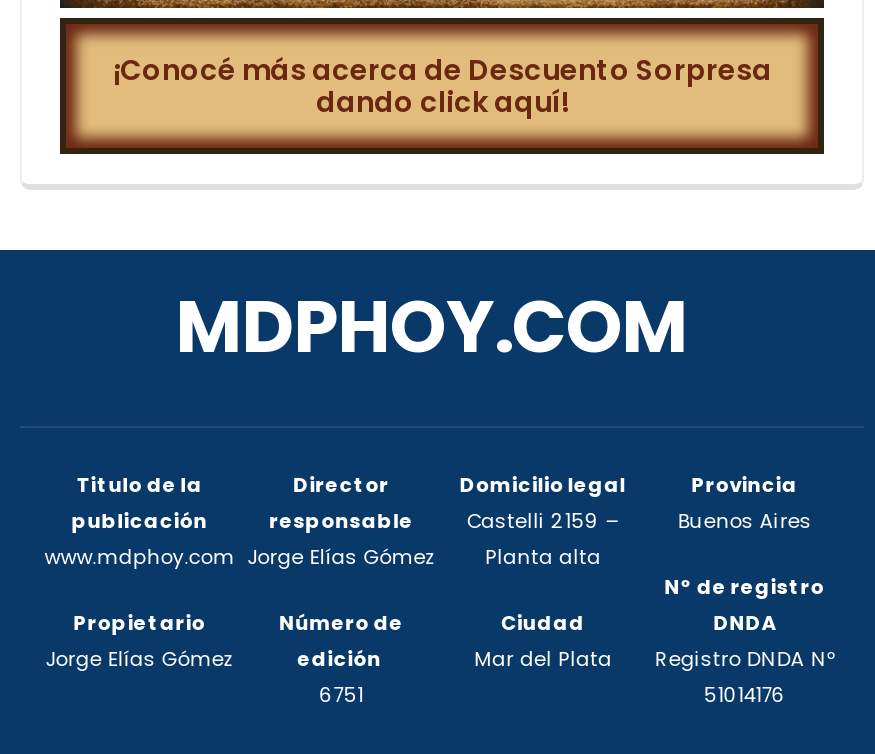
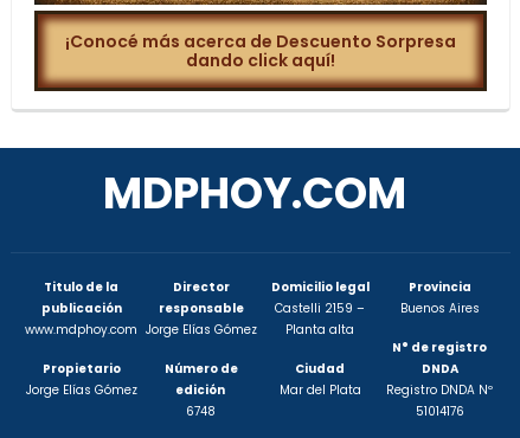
[319,679,363,709] 6751 -> [186,402,216,420] 6748

